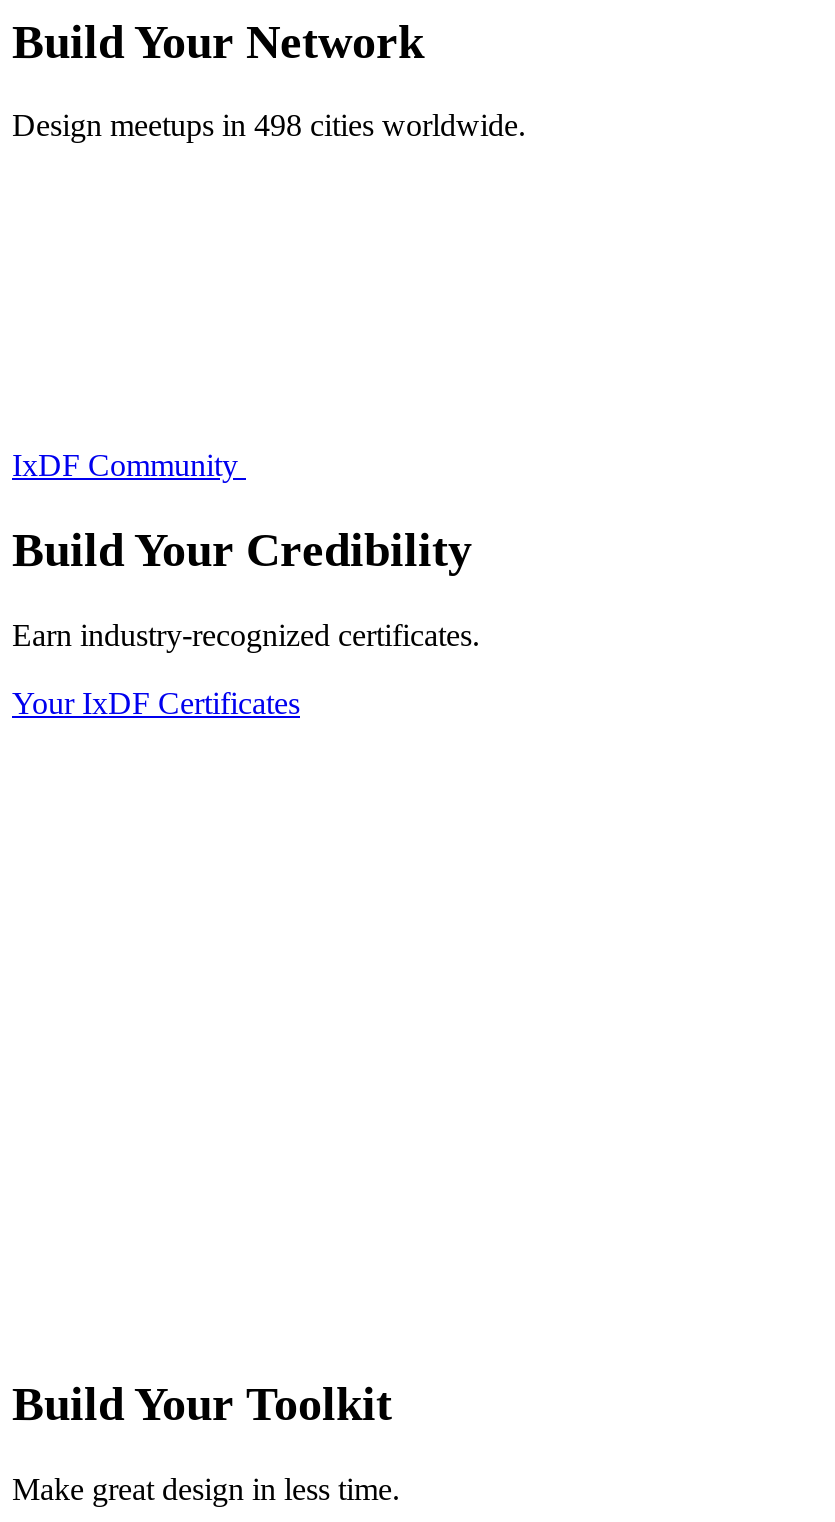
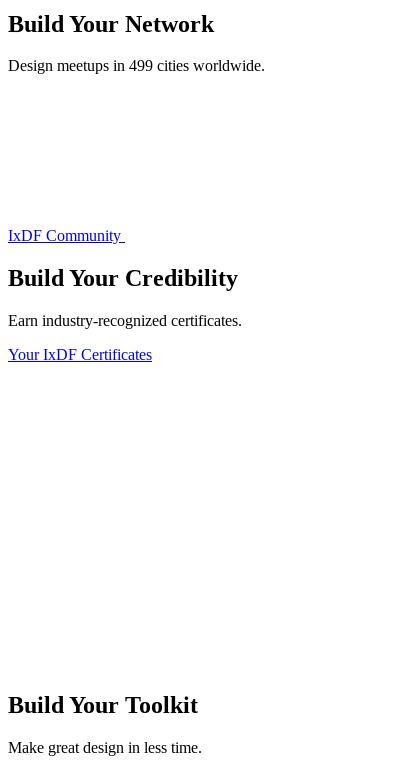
[12,109,526,143] Design meetups in 498 cities worldwide. -> [8,57,265,74] Design meetups in 499 cities worldwide.

